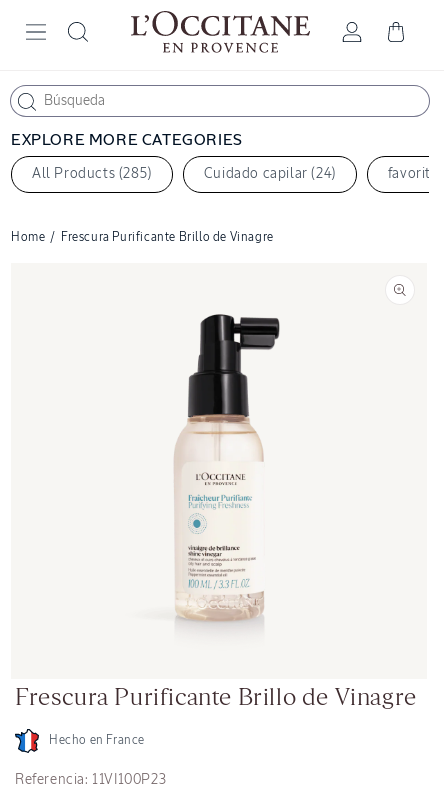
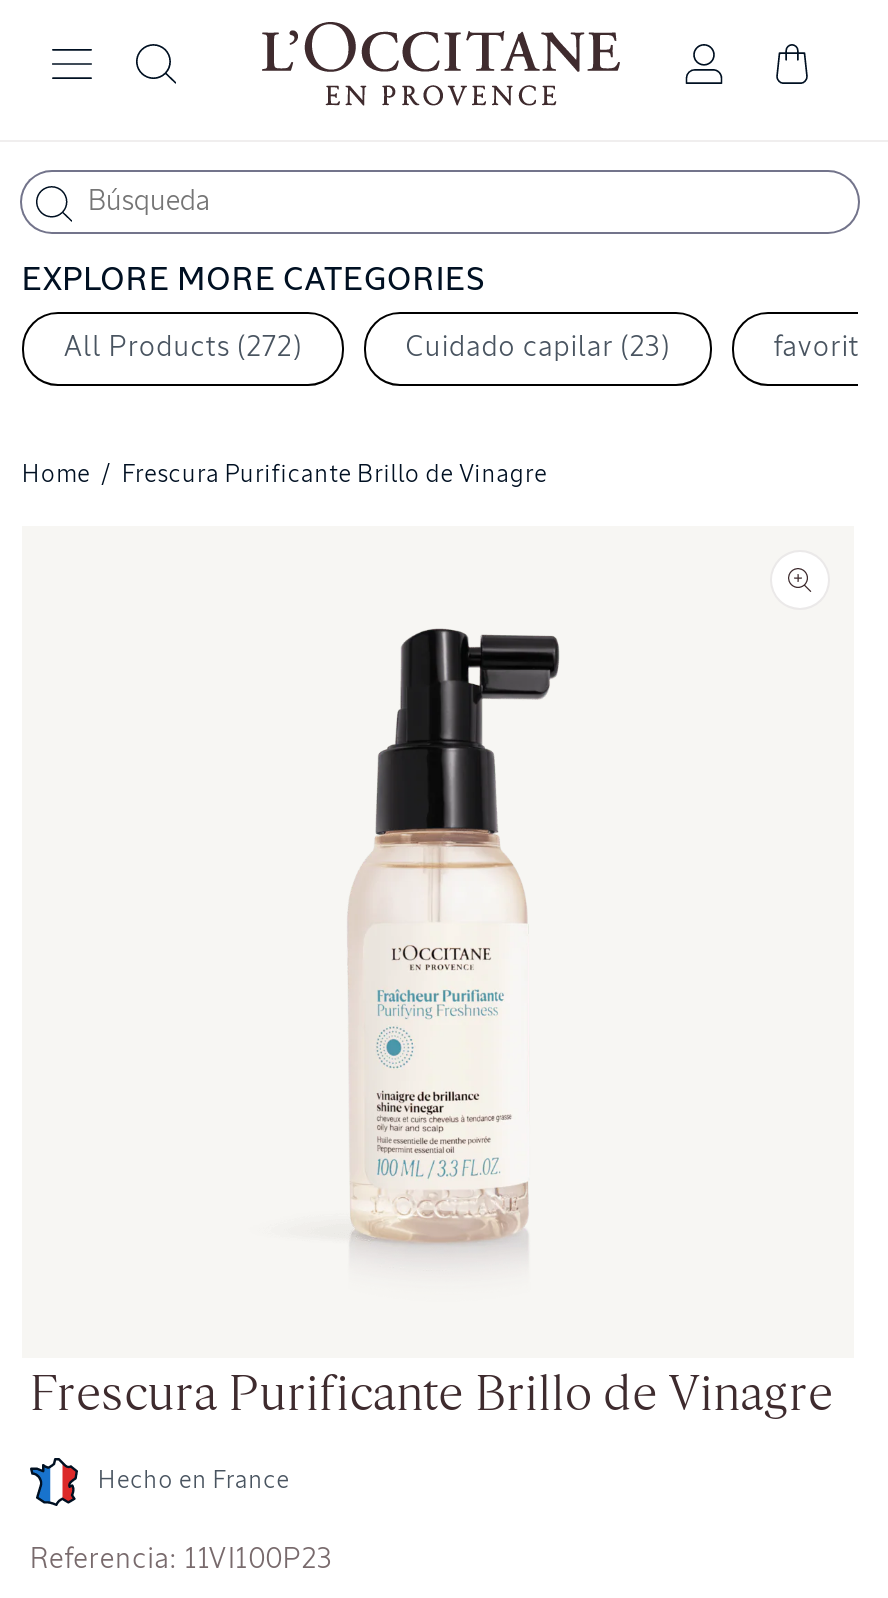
[32,167,152,181] All Products (285) -> [64,334,302,362] All Products (272)
[204,167,336,181] Cuidado capilar (24) -> [406,334,670,362] Cuidado capilar (23)

